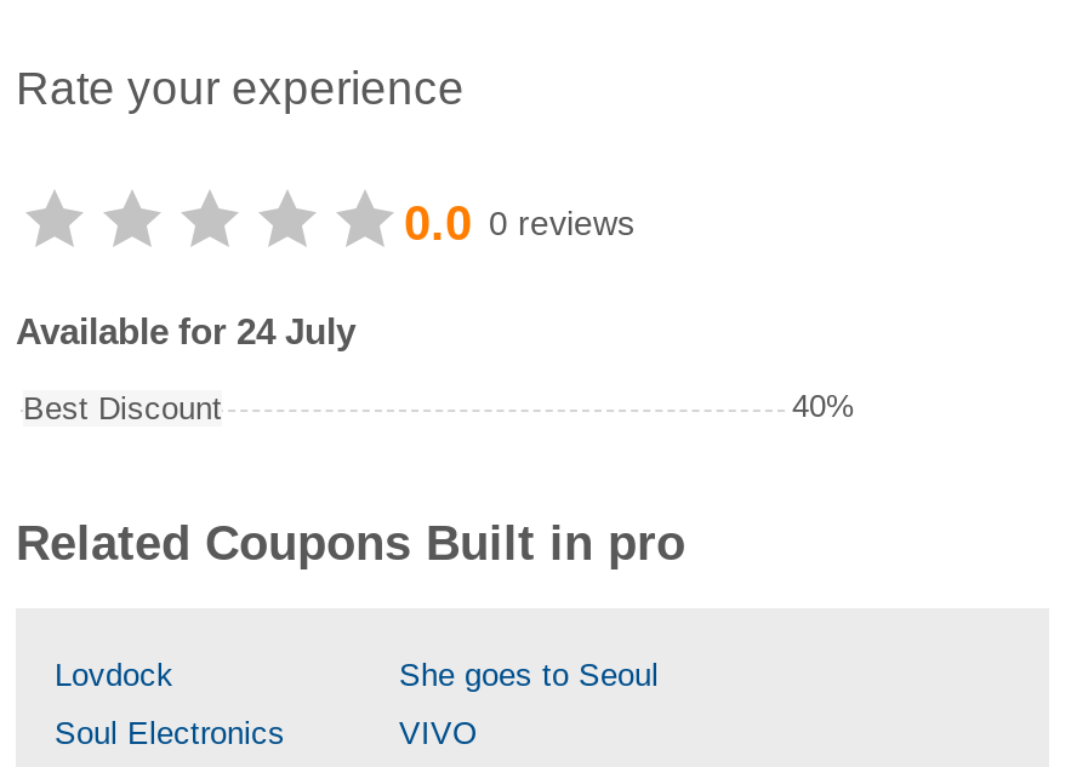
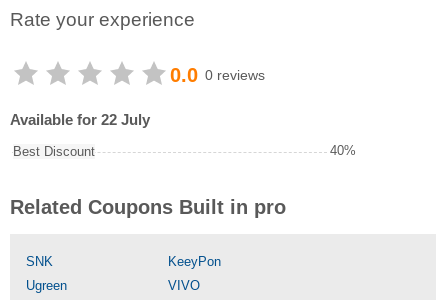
[16,310,355,351] Available for 24 July -> [10,111,150,128] Available for 22 July
[55,657,659,693] Lovdock | She goes to Seoul -> [26,254,221,269] SNK | KeeyPon
[55,715,285,751] Soul Electronics -> [26,278,67,293] Ugreen

